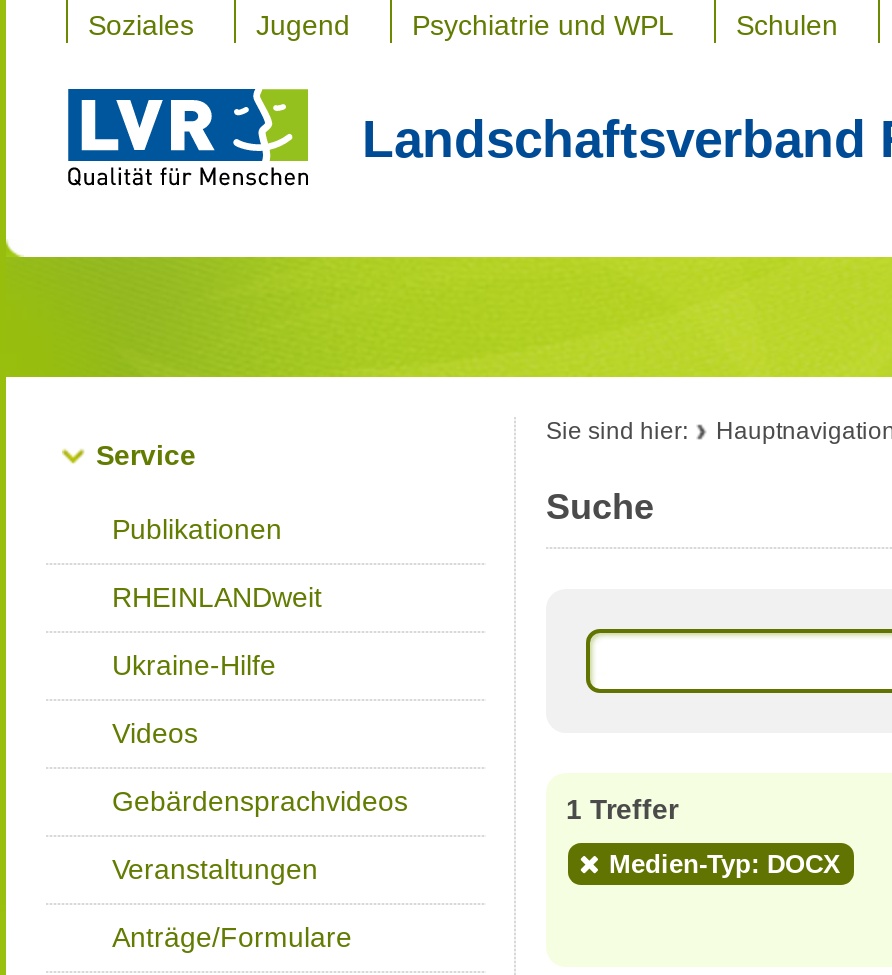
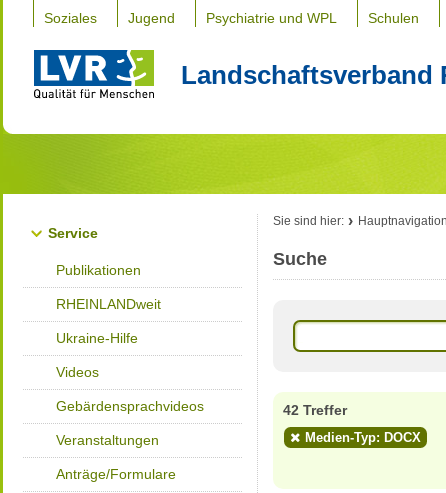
[566,793,678,825] 1 Treffer -> [283,402,347,418] 42 Treffer

